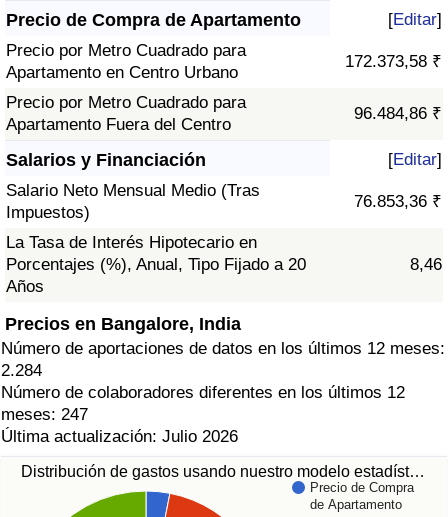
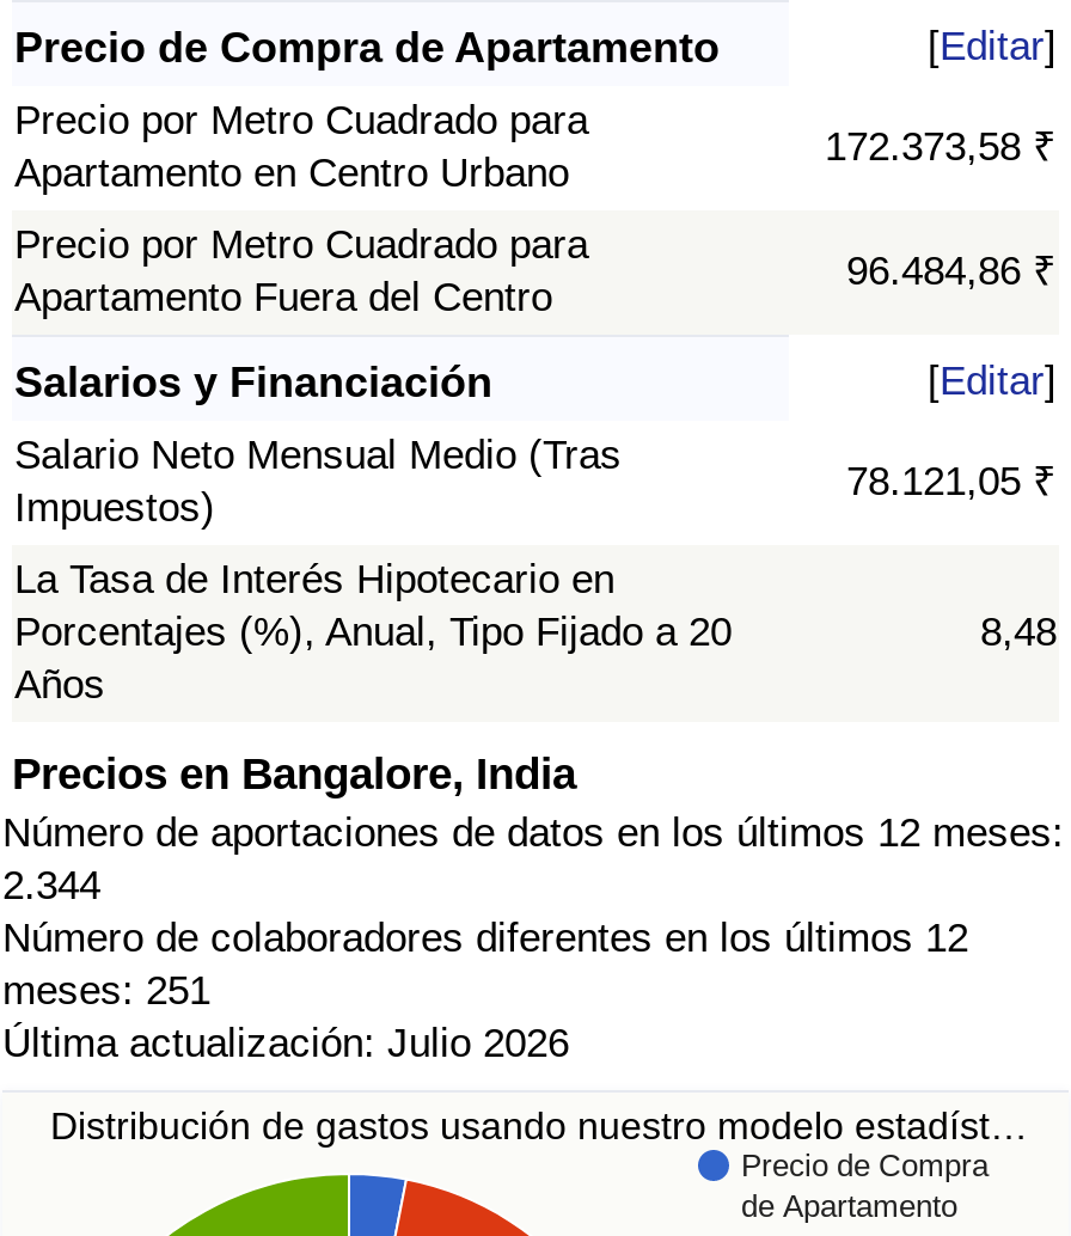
[354,192,442,211] 76.853,36 ₹ -> [846,460,1057,505] 78.121,05 ₹
[410,255,442,274] 8,46 -> [980,611,1057,656] 8,48
[1,361,42,380] 2.284 -> [2,864,100,909] 2.344
[1,405,88,424] meses: 247 -> [2,969,210,1014] meses: 251

